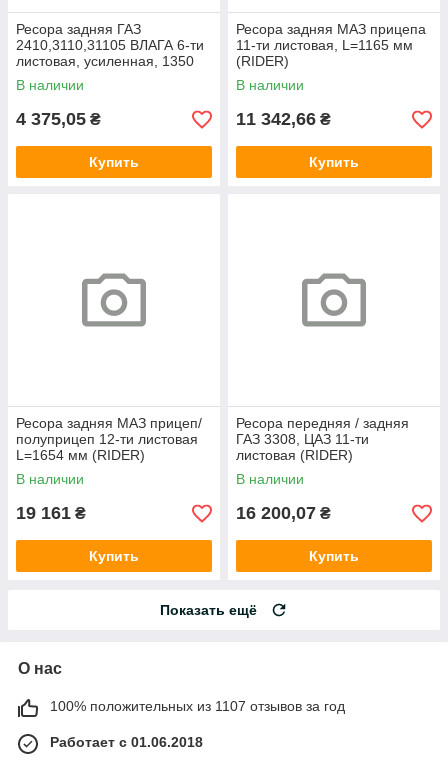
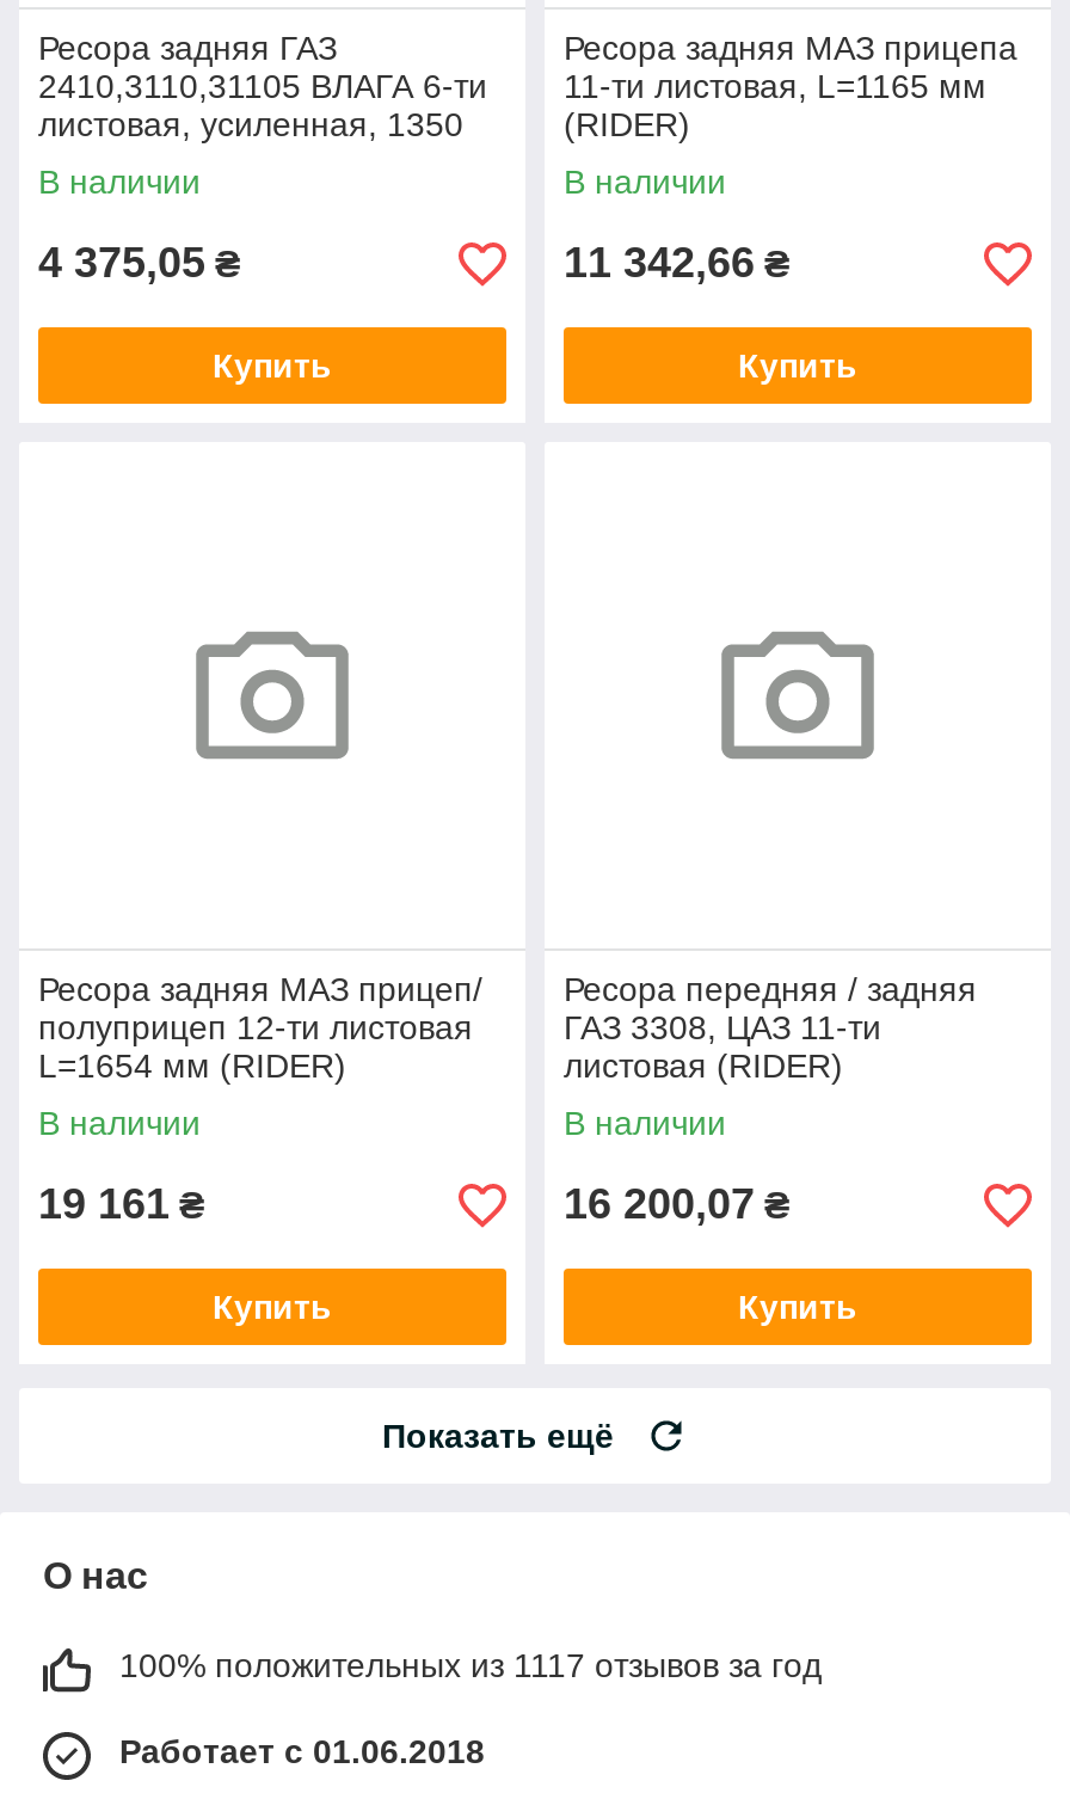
[50,698,345,714] 100% положительных из 1107 отзывов за год -> [119,1646,822,1684] 100% положительных из 1117 отзывов за год

